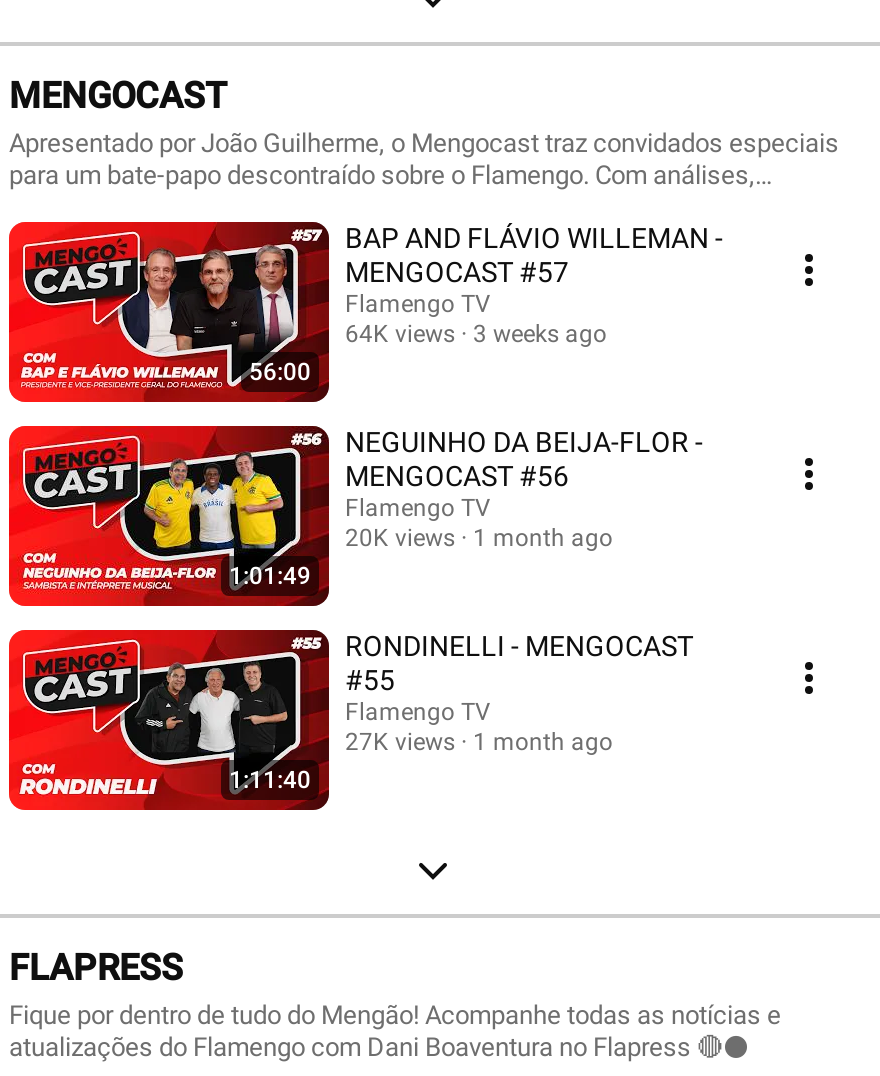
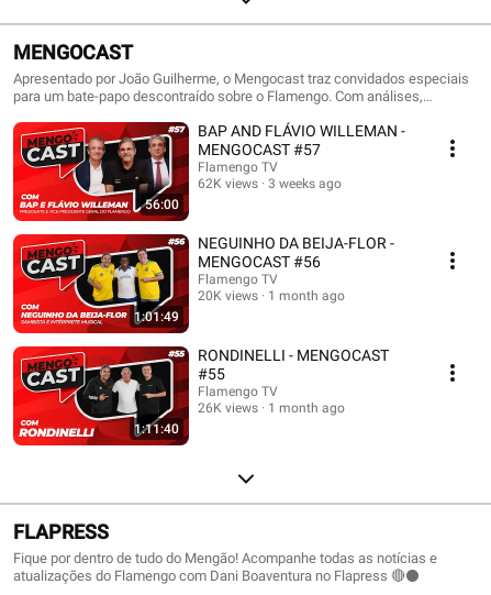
[345,320,607,348] 64K views 3 weeks ago -> [198,176,342,191] 62K views 3 weeks ago
[345,728,613,756] 27K views 1 month ago -> [198,400,345,416] 26K views 1 month ago

